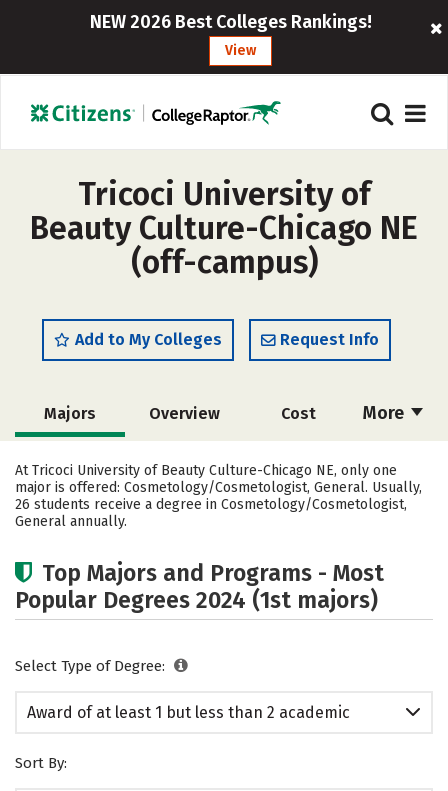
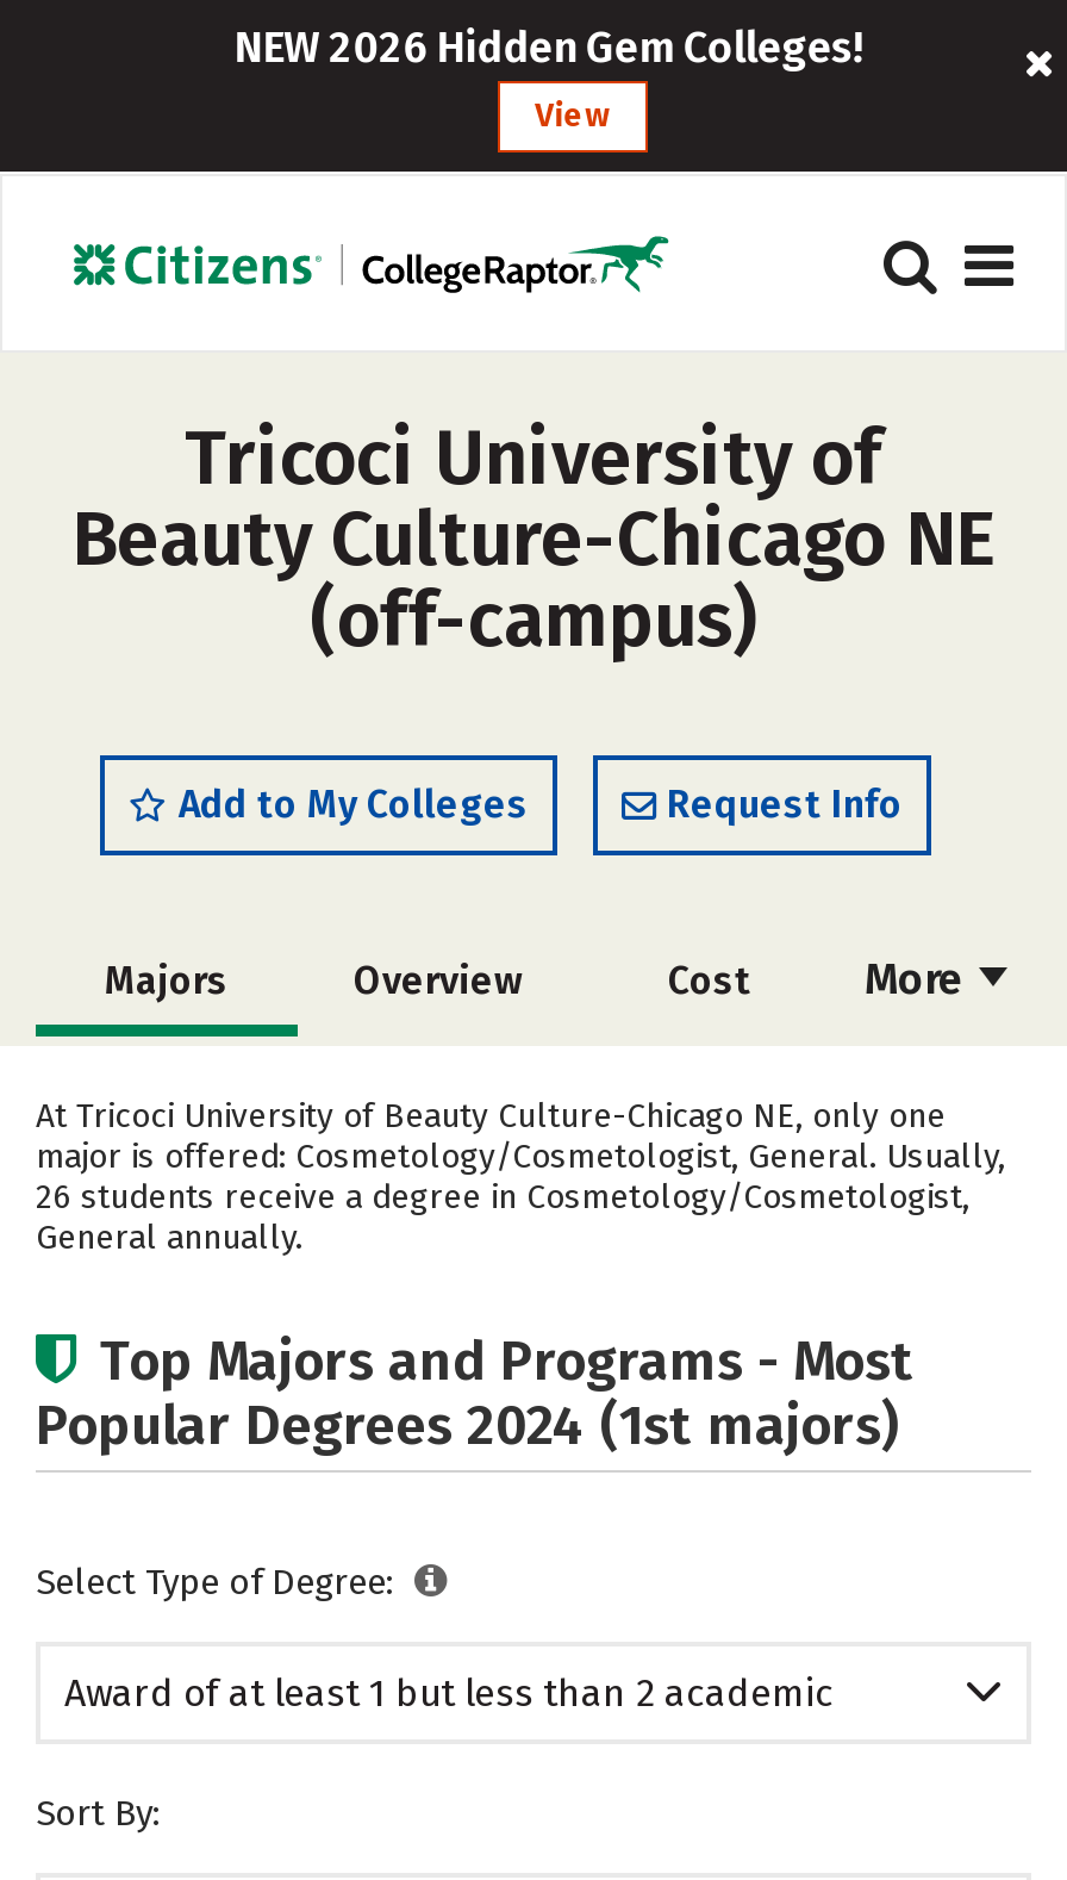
[90,11,372,33] NEW 2026 Best Colleges Rankings! -> [234,21,865,74] NEW 2026 Hidden Gem Colleges!

